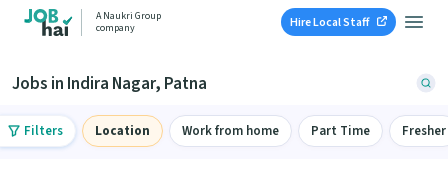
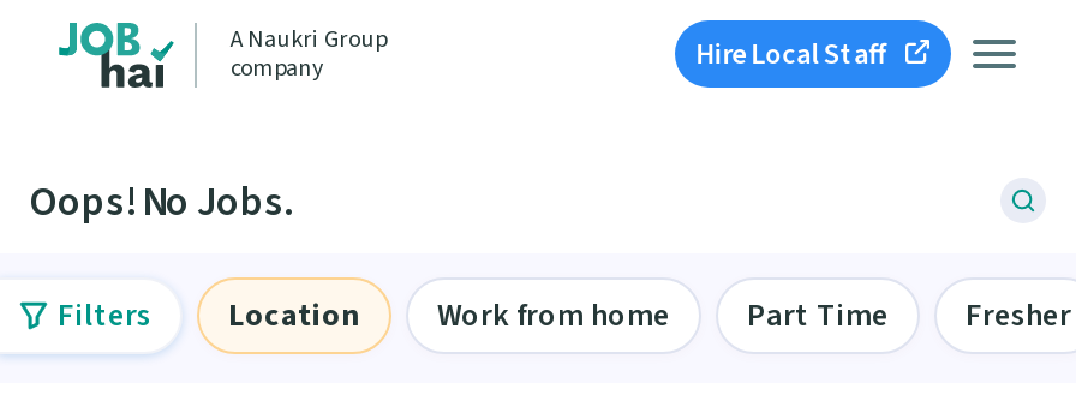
[12,72,207,96] Jobs in Indira Nagar, Patna -> [29,175,293,233] Oops! No Jobs.

